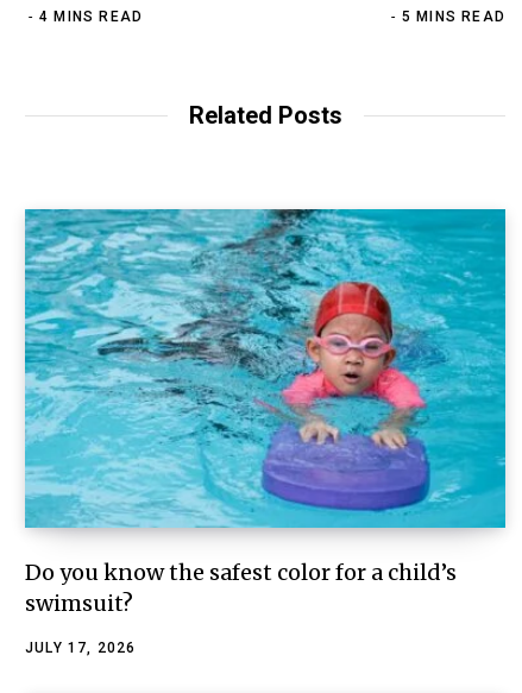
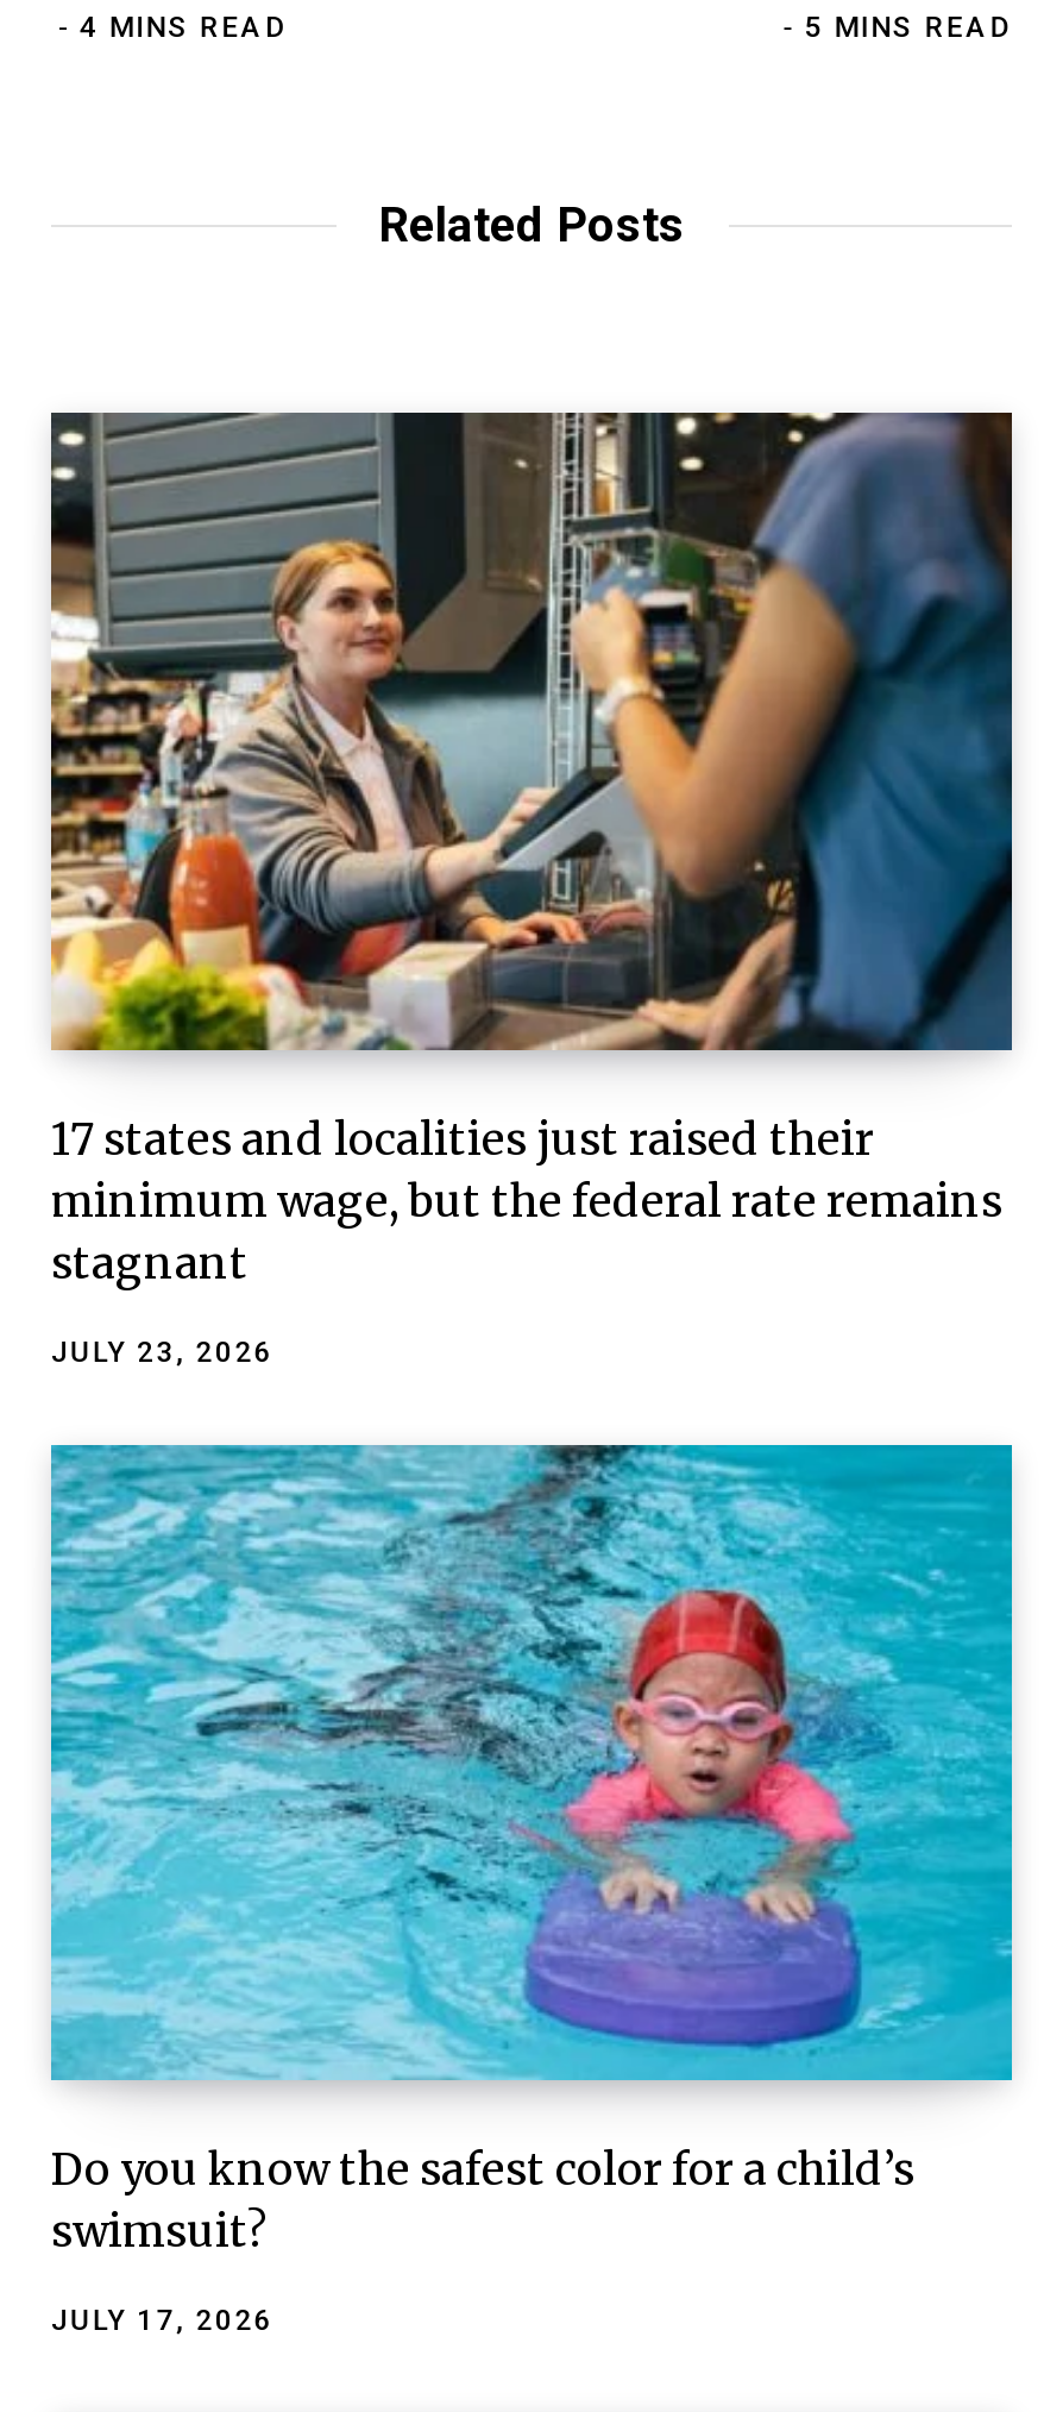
none -> [49,410,1014,1368] [image] | 17 states and localities just raised their | minimum wage, but the federal rate remains | stagnant | JULY 23, 2026

